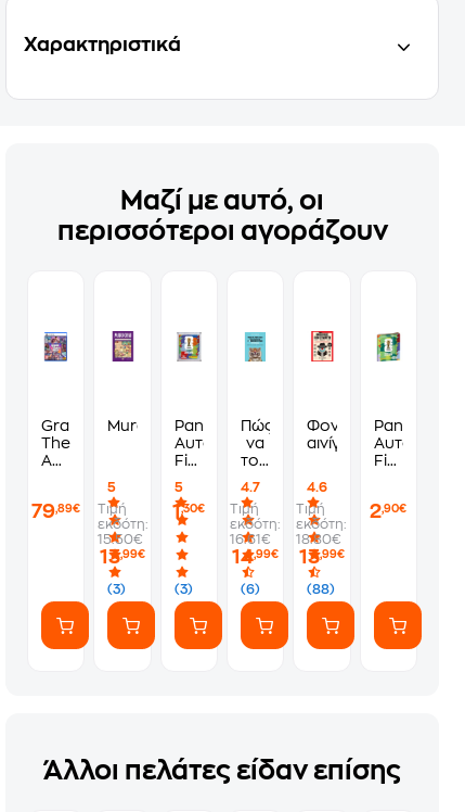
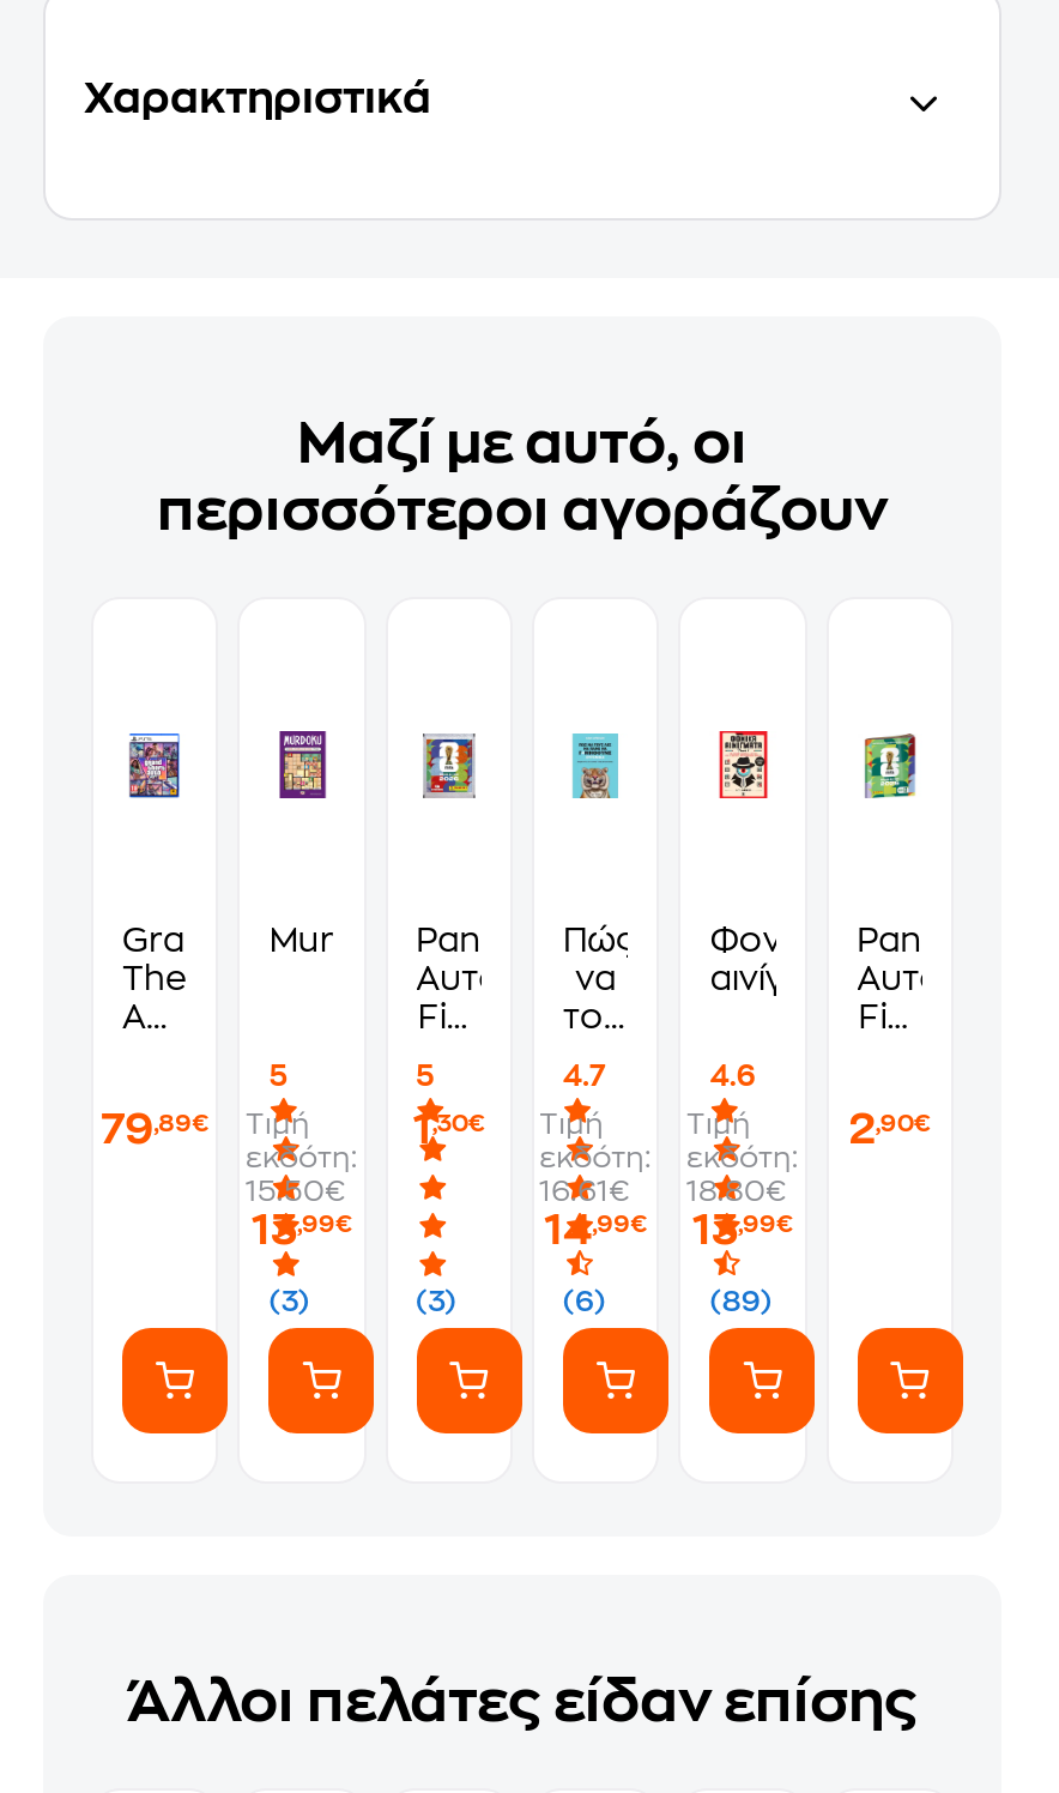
[307,583,335,596] (88) -> [710,1287,772,1316] (89)

